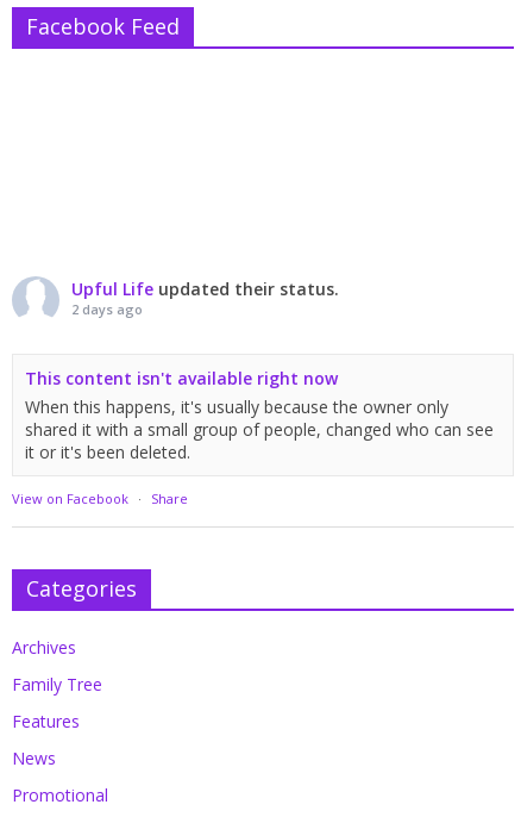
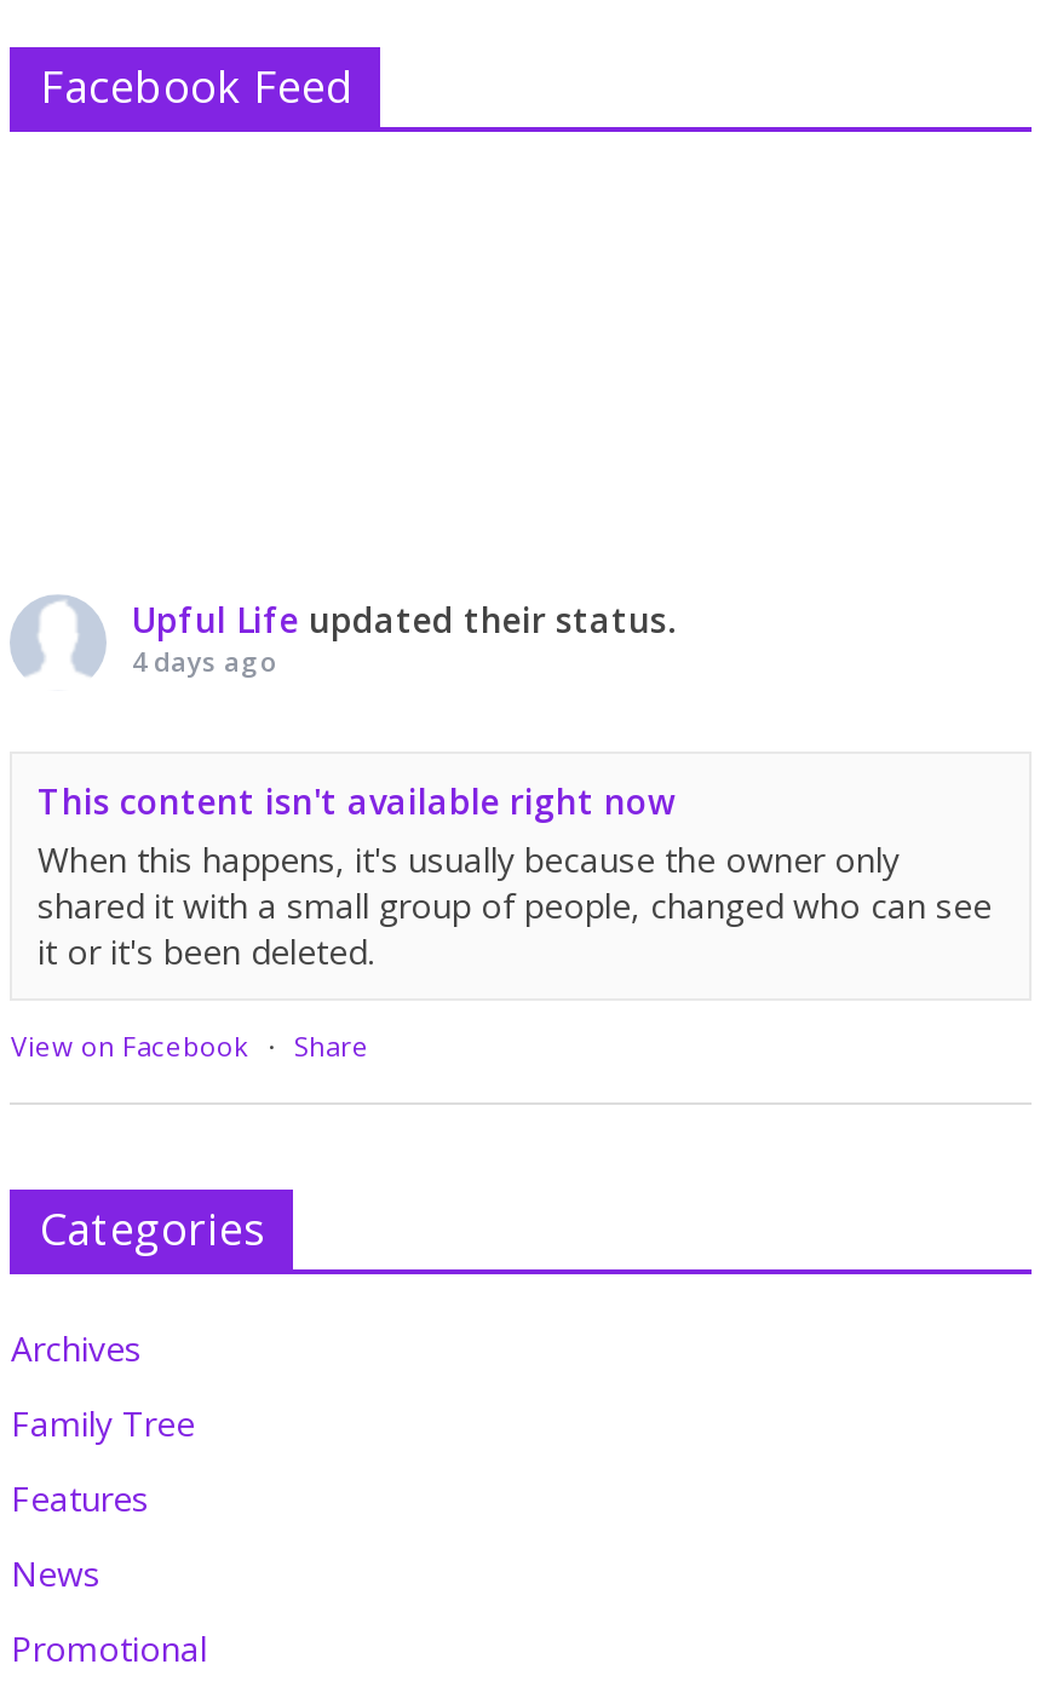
[72,300,143,318] 2 days ago -> [132,642,277,679] 4 days ago

